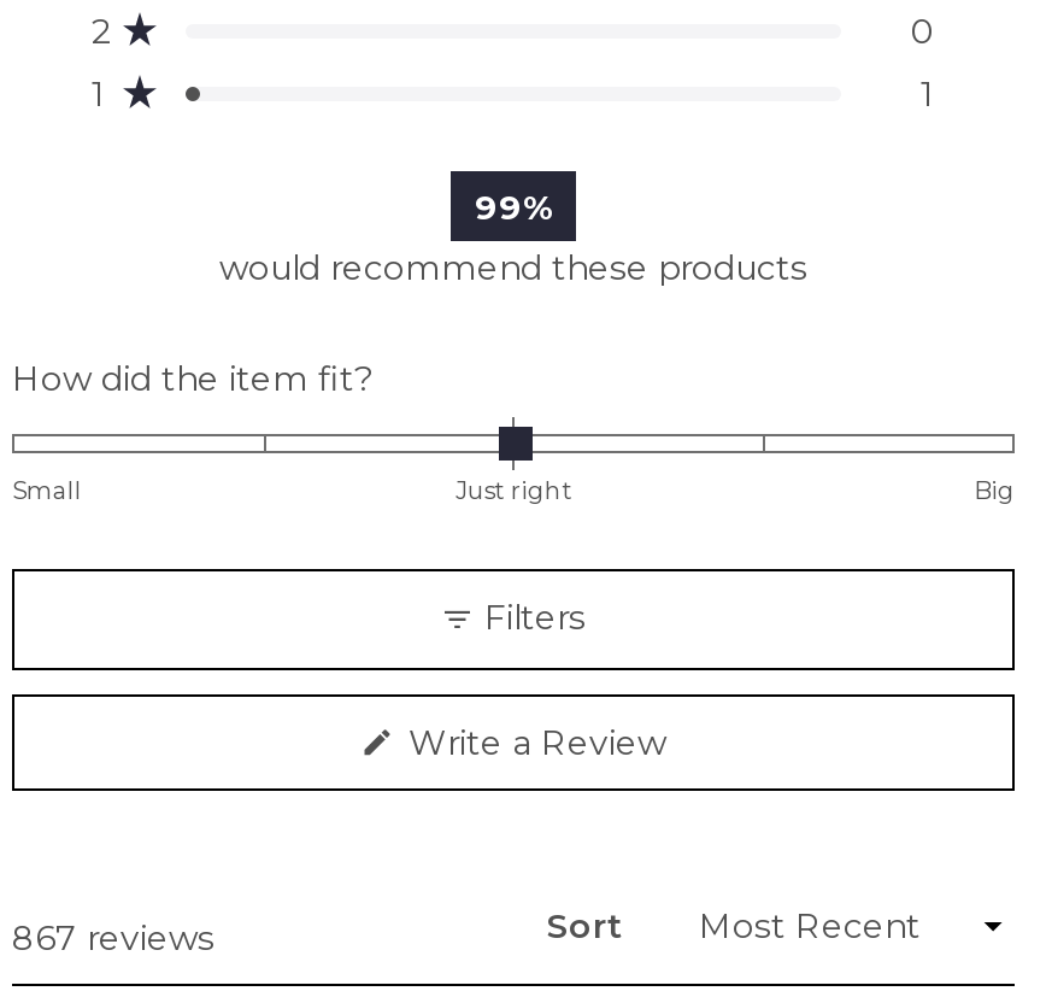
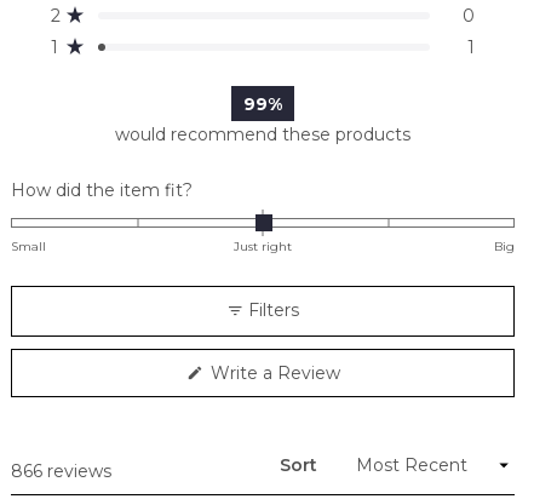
[12,916,214,959] 867 reviews -> [11,460,111,482] 866 reviews

